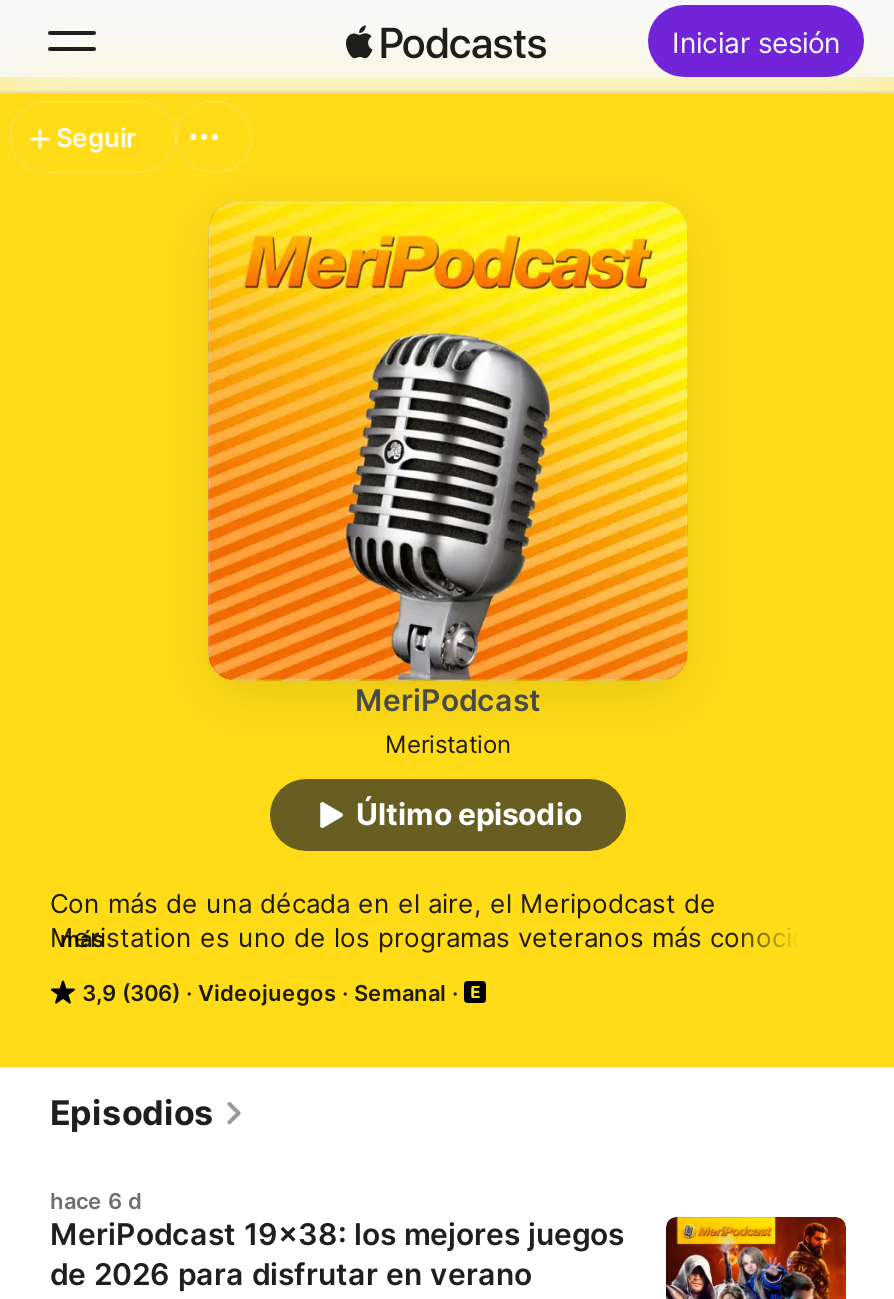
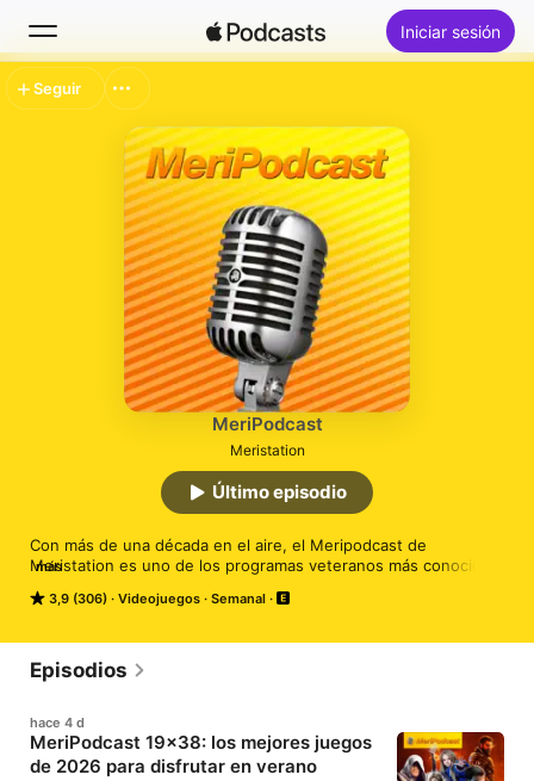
[50,1187,142,1215] hace 6 d -> [30,714,85,731] hace 4 d

